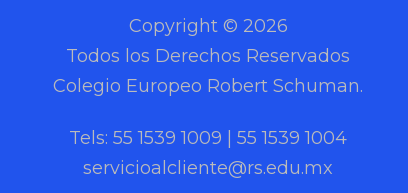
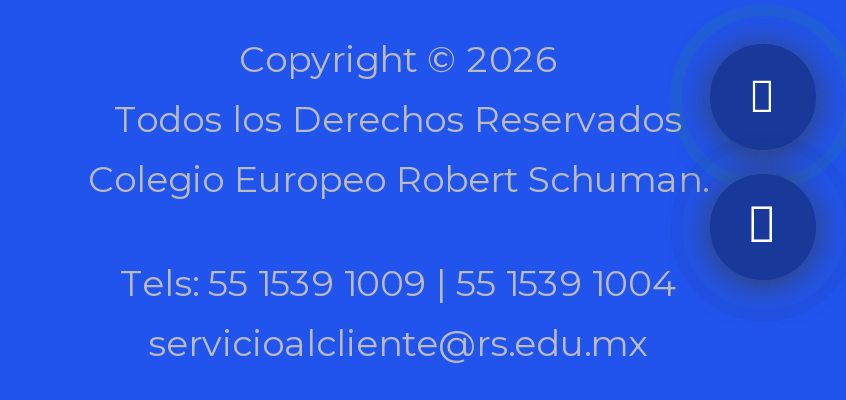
none -> [694,32,832,300] [image]

